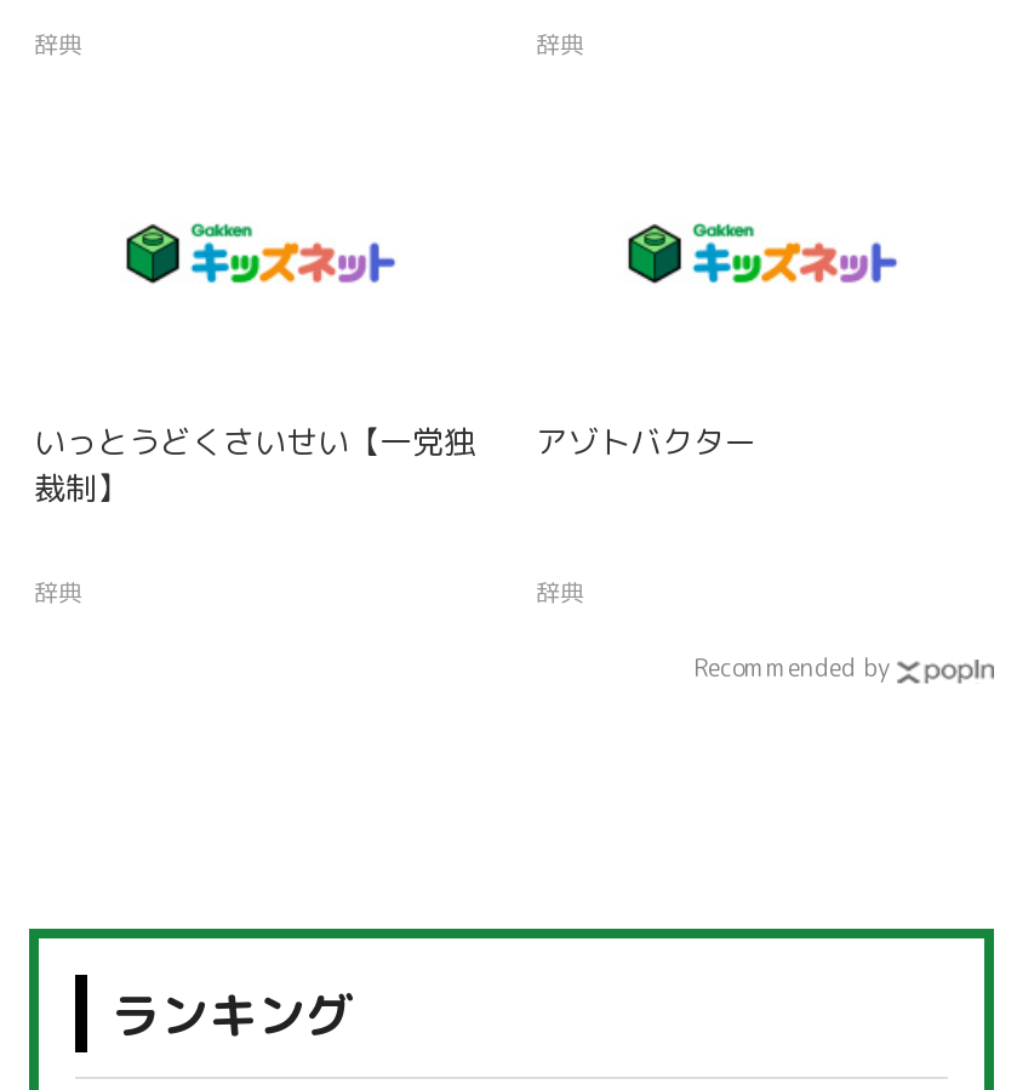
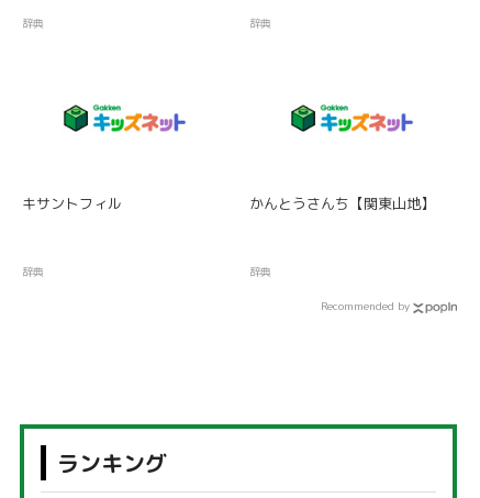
[34,420,475,509] いっとうどくさいせい【一党独 | 裁制】 -> [22,193,122,213] キサントフィル
[536,420,756,463] アゾトバクター -> [249,193,435,213] かんとうさんち【関東山地】

